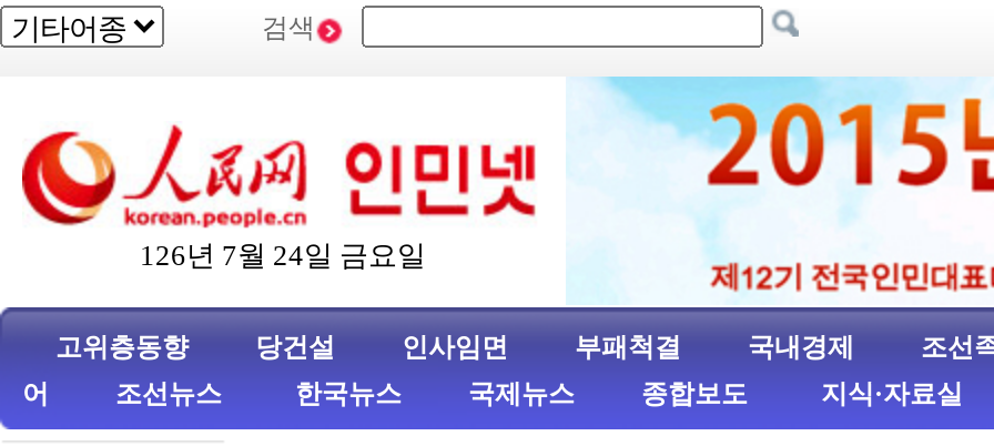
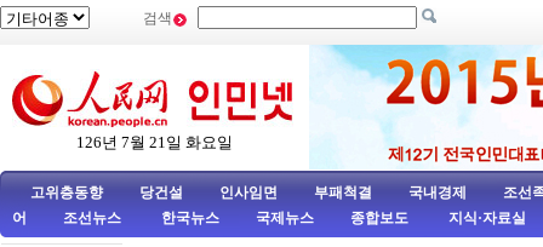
[140,239,426,272] 126년 7월 24일 금요일 -> [76,133,233,151] 126년 7월 21일 화요일

